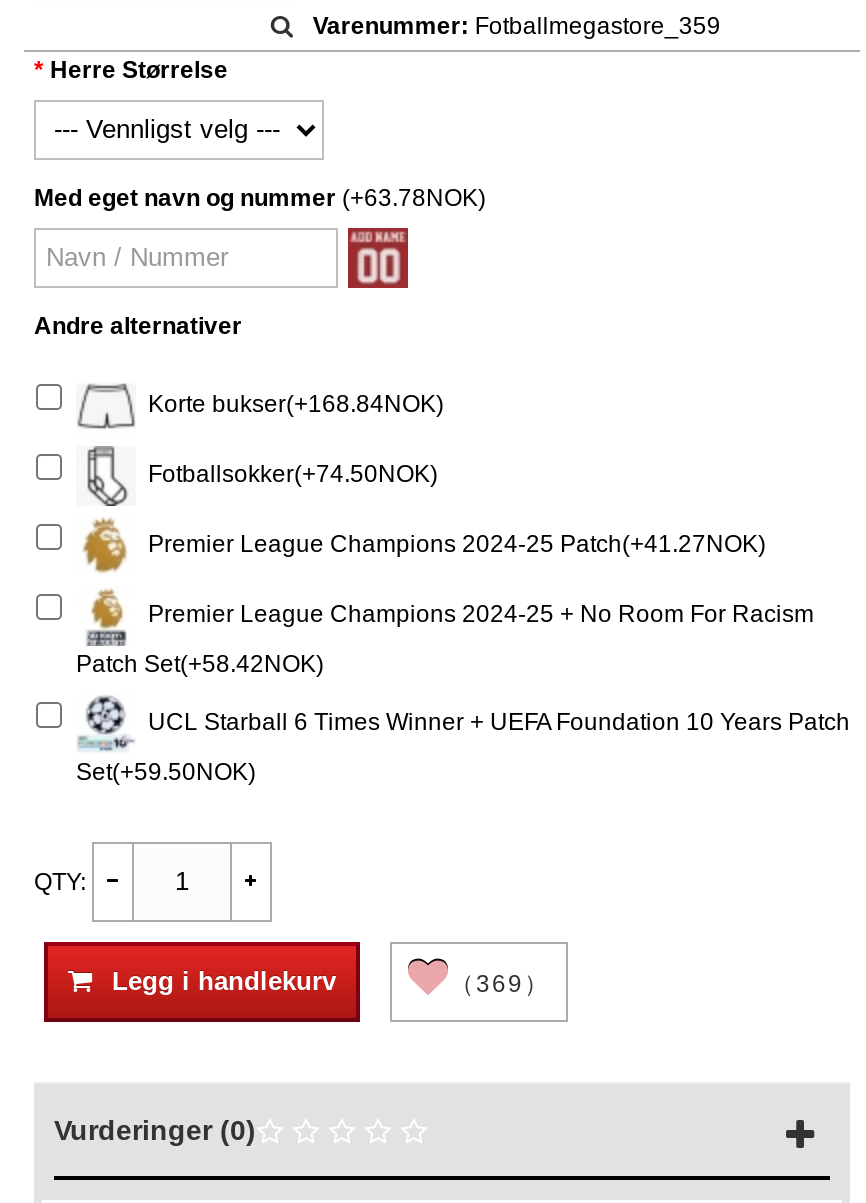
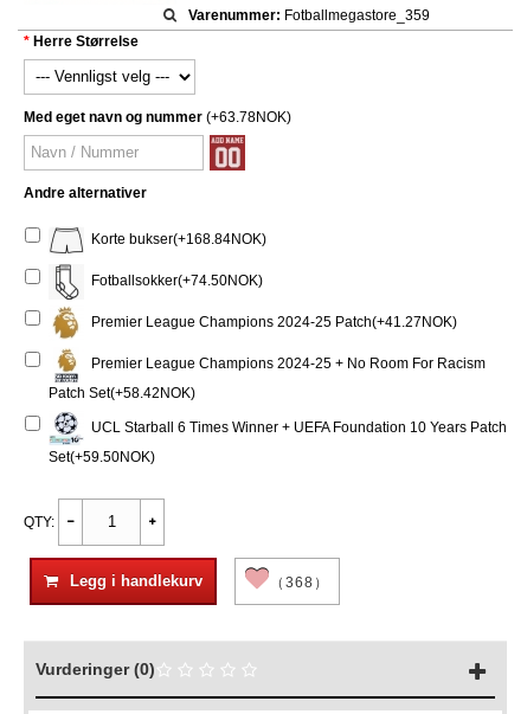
[450,970,550,998] （369） -> [270,574,329,591] （368）

